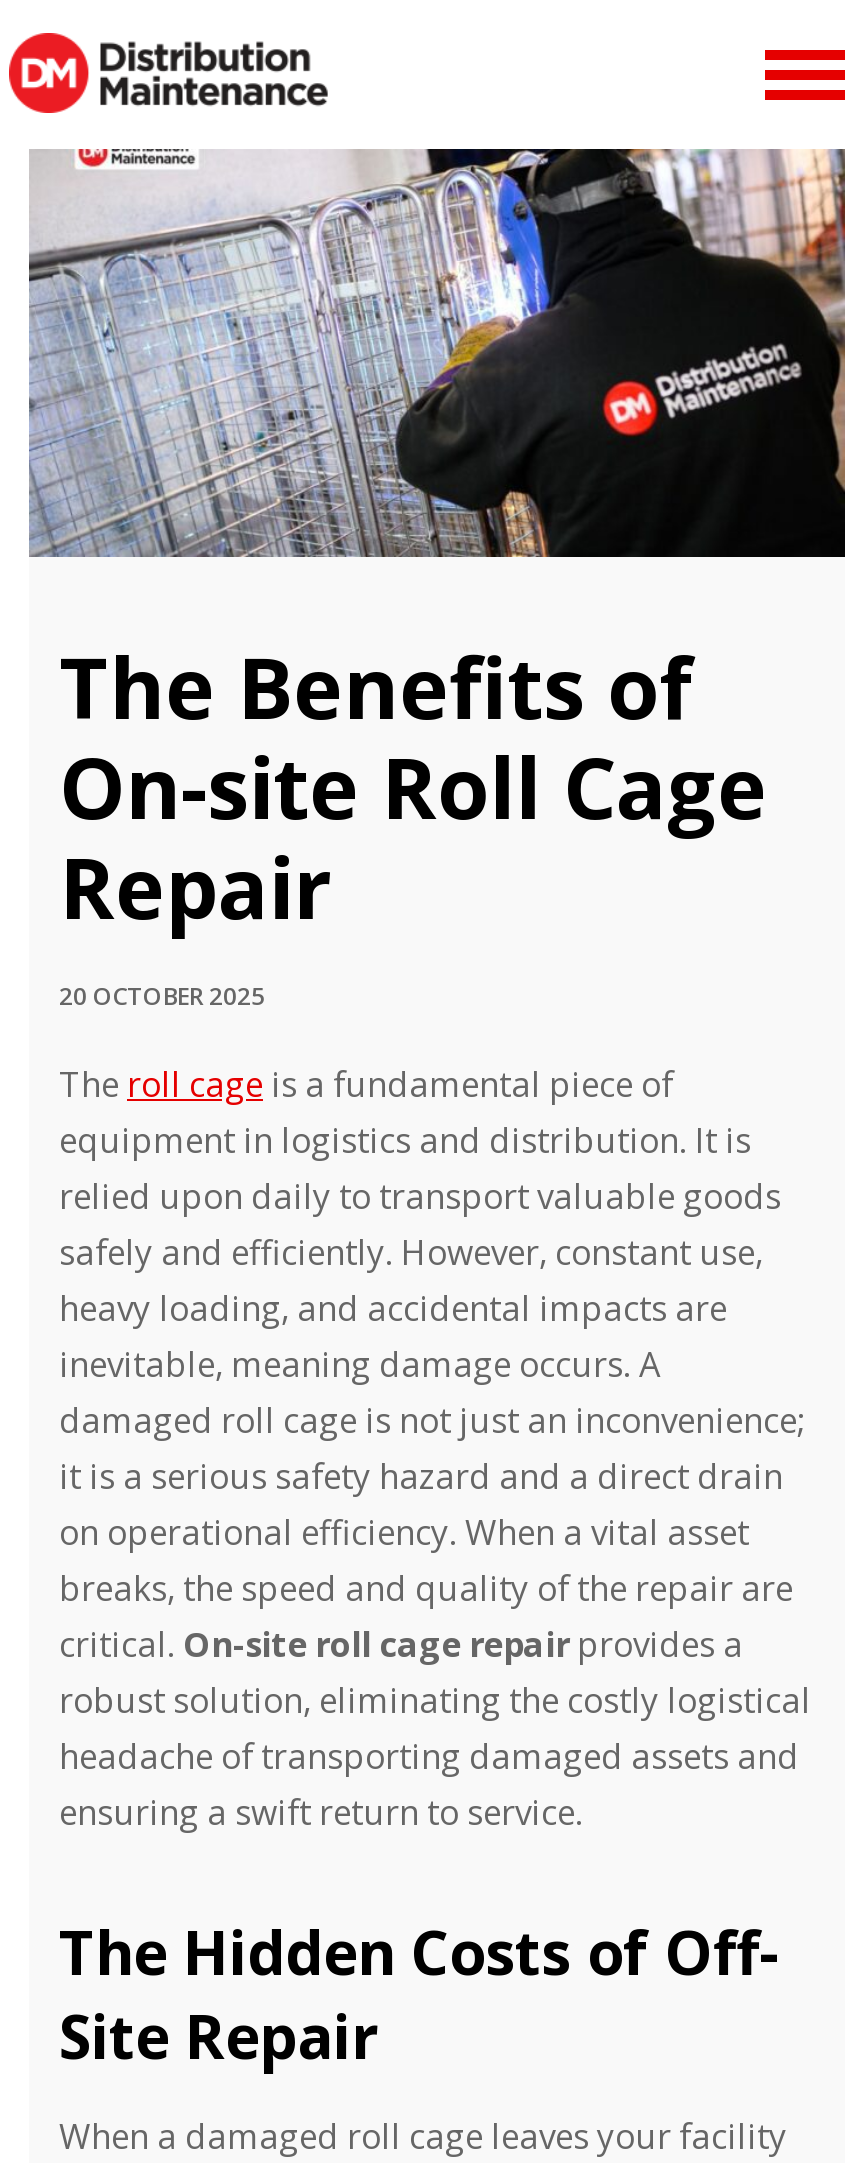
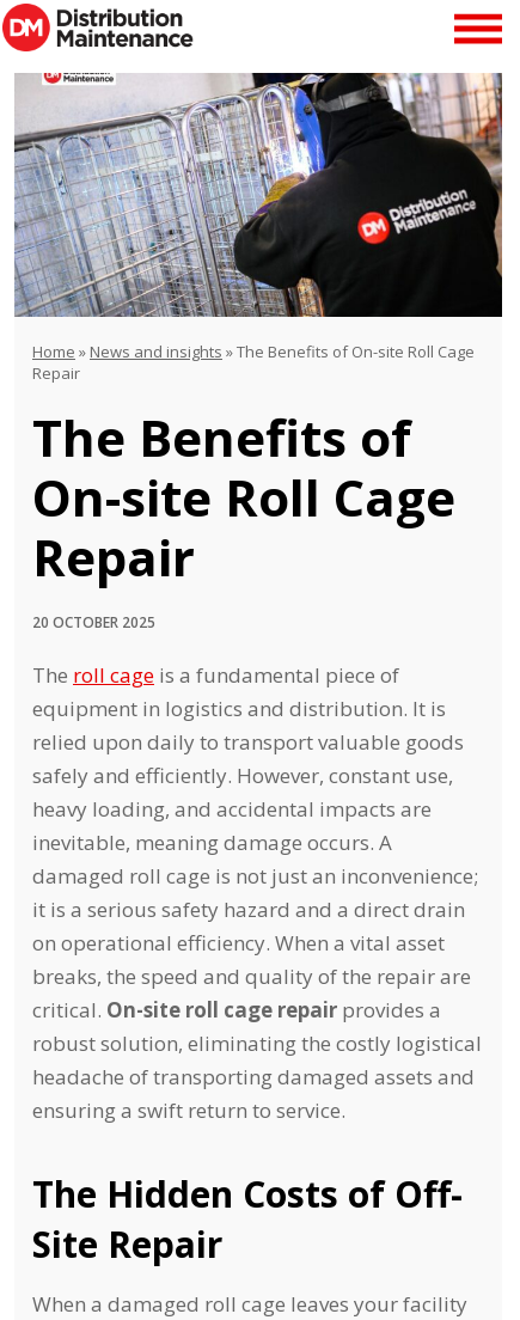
none -> [32,340,475,383] Home» News and insights»The Benefits of On-site Roll Cage | Repair

